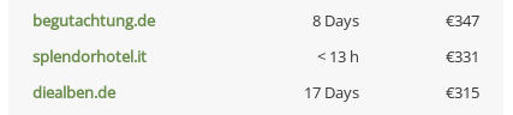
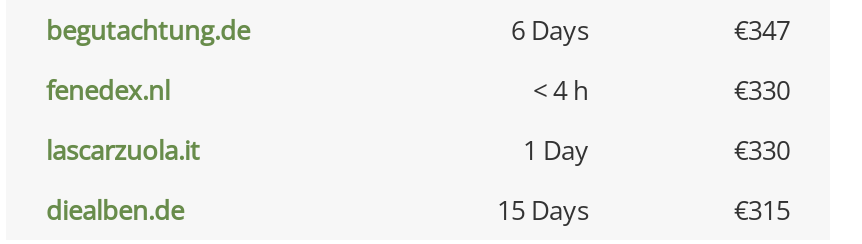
[312,10,359,31] 8 Days -> [511,12,589,48] 6 Days
[32,46,479,67] splendorhotel.it | < 13 h | €331 -> [46,72,790,168] fenedex.nl | < 4 h | €330 | lascarzuola.it | 1 Day | €330
[303,81,359,103] 17 Days -> [497,192,589,228] 15 Days

